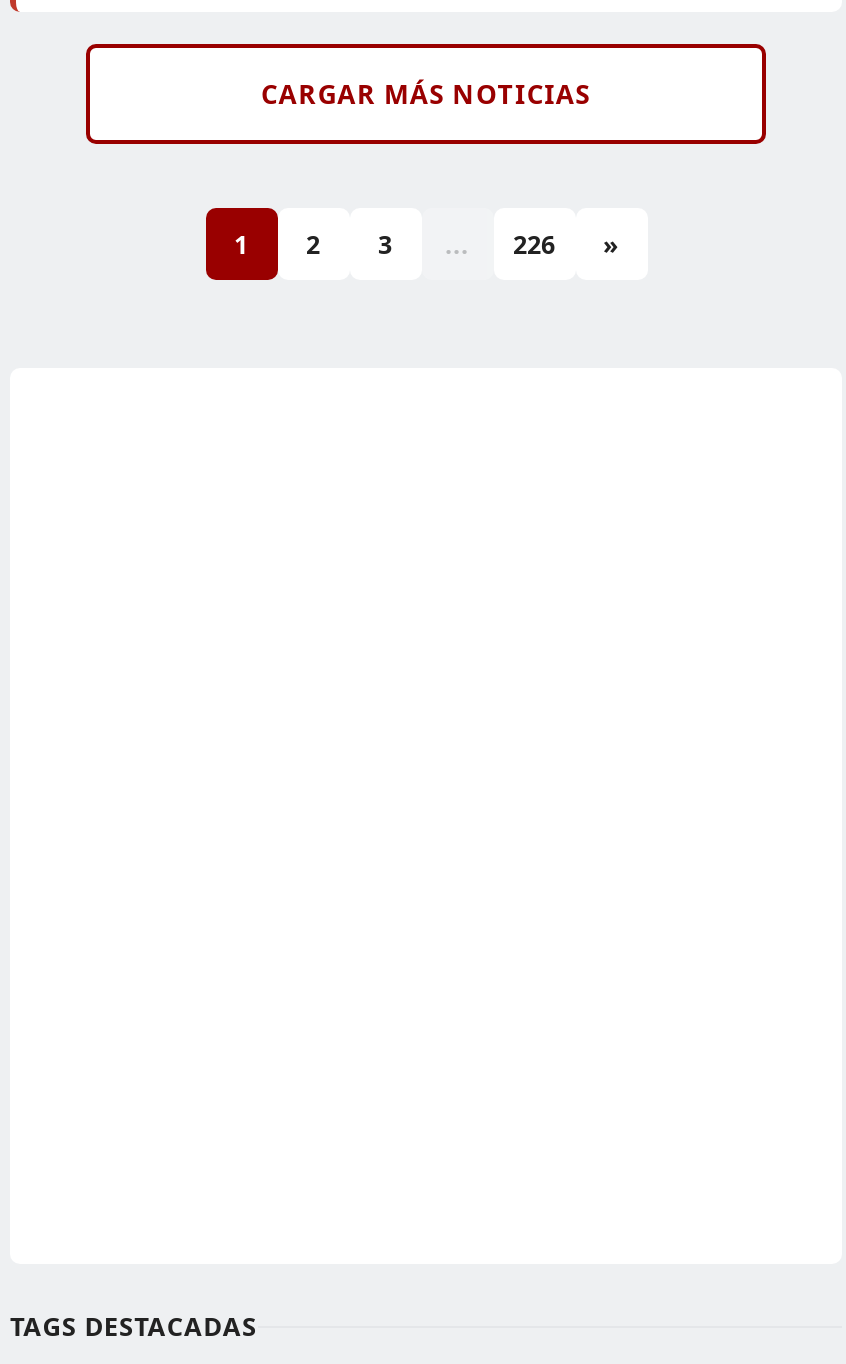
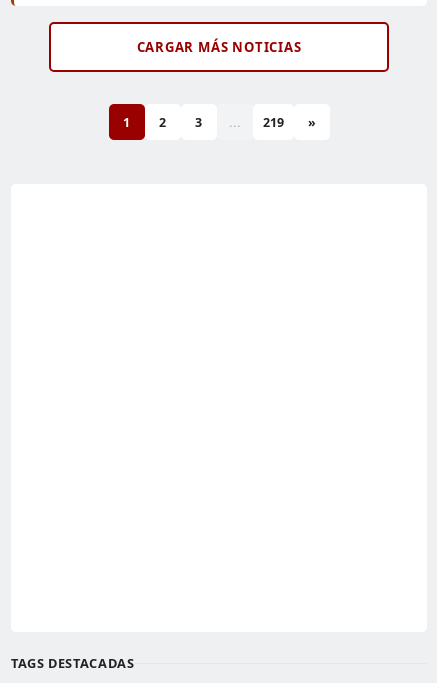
[513,227,555,261] 226 -> [262,113,283,130] 219

